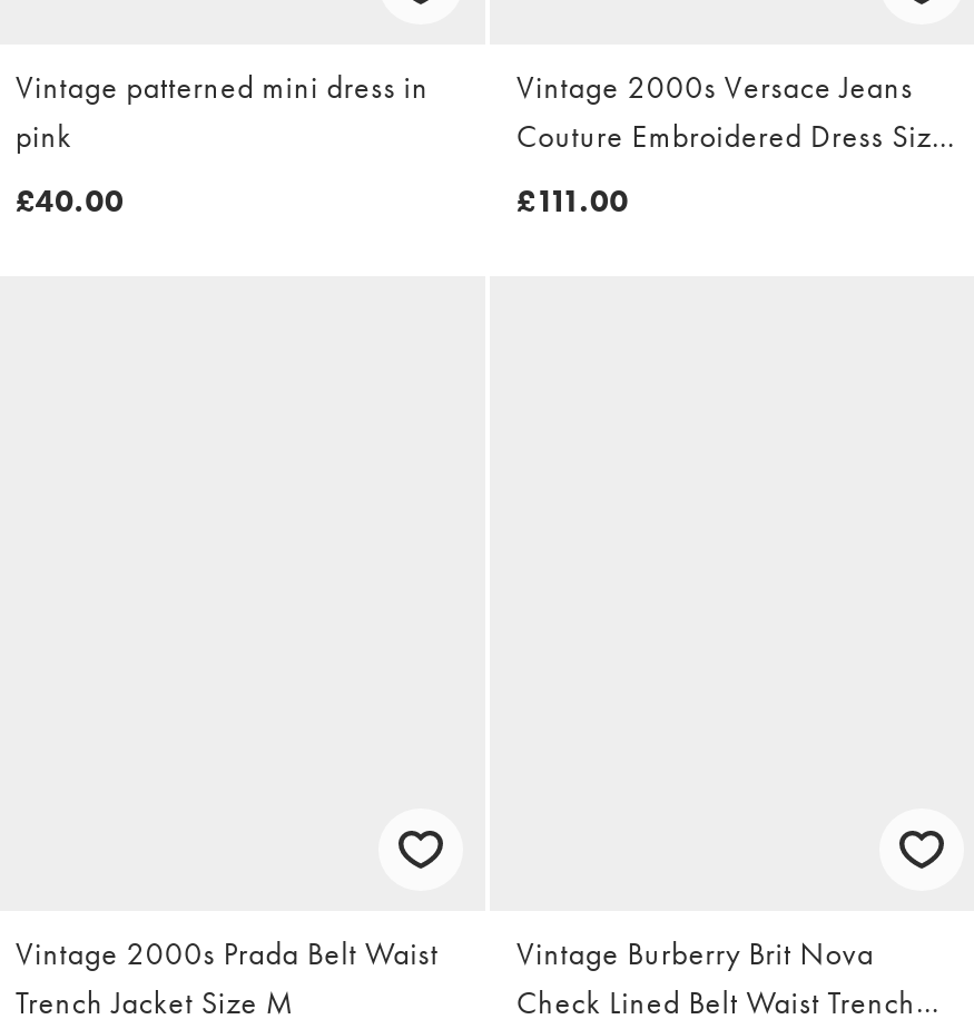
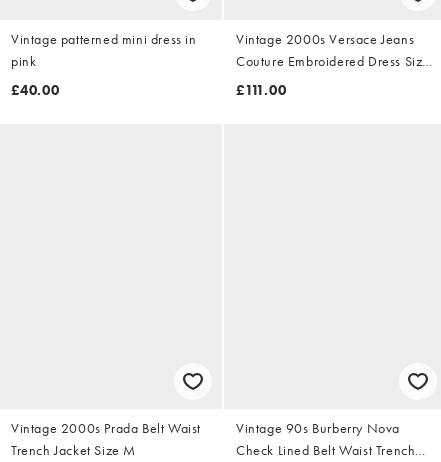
[516,933,874,973] Vintage Burberry Brit Nova -> [236,419,400,437] Vintage 90s Burberry Nova

